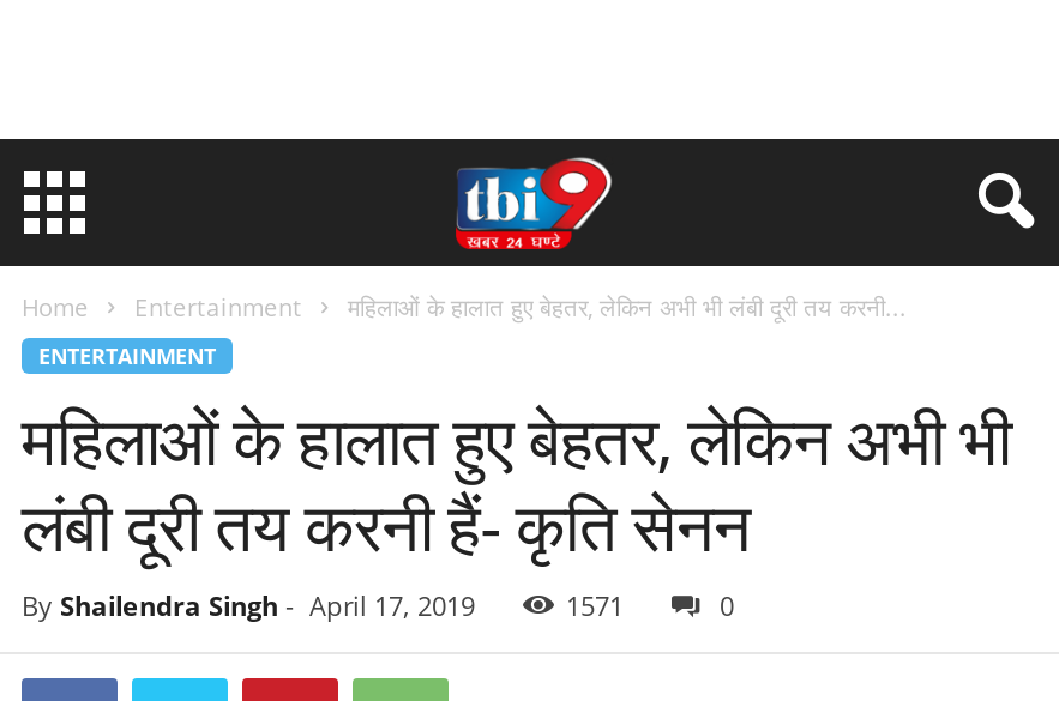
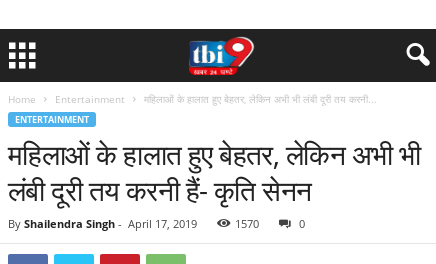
[566,587,624,623] 1571 -> [235,216,259,231] 1570

